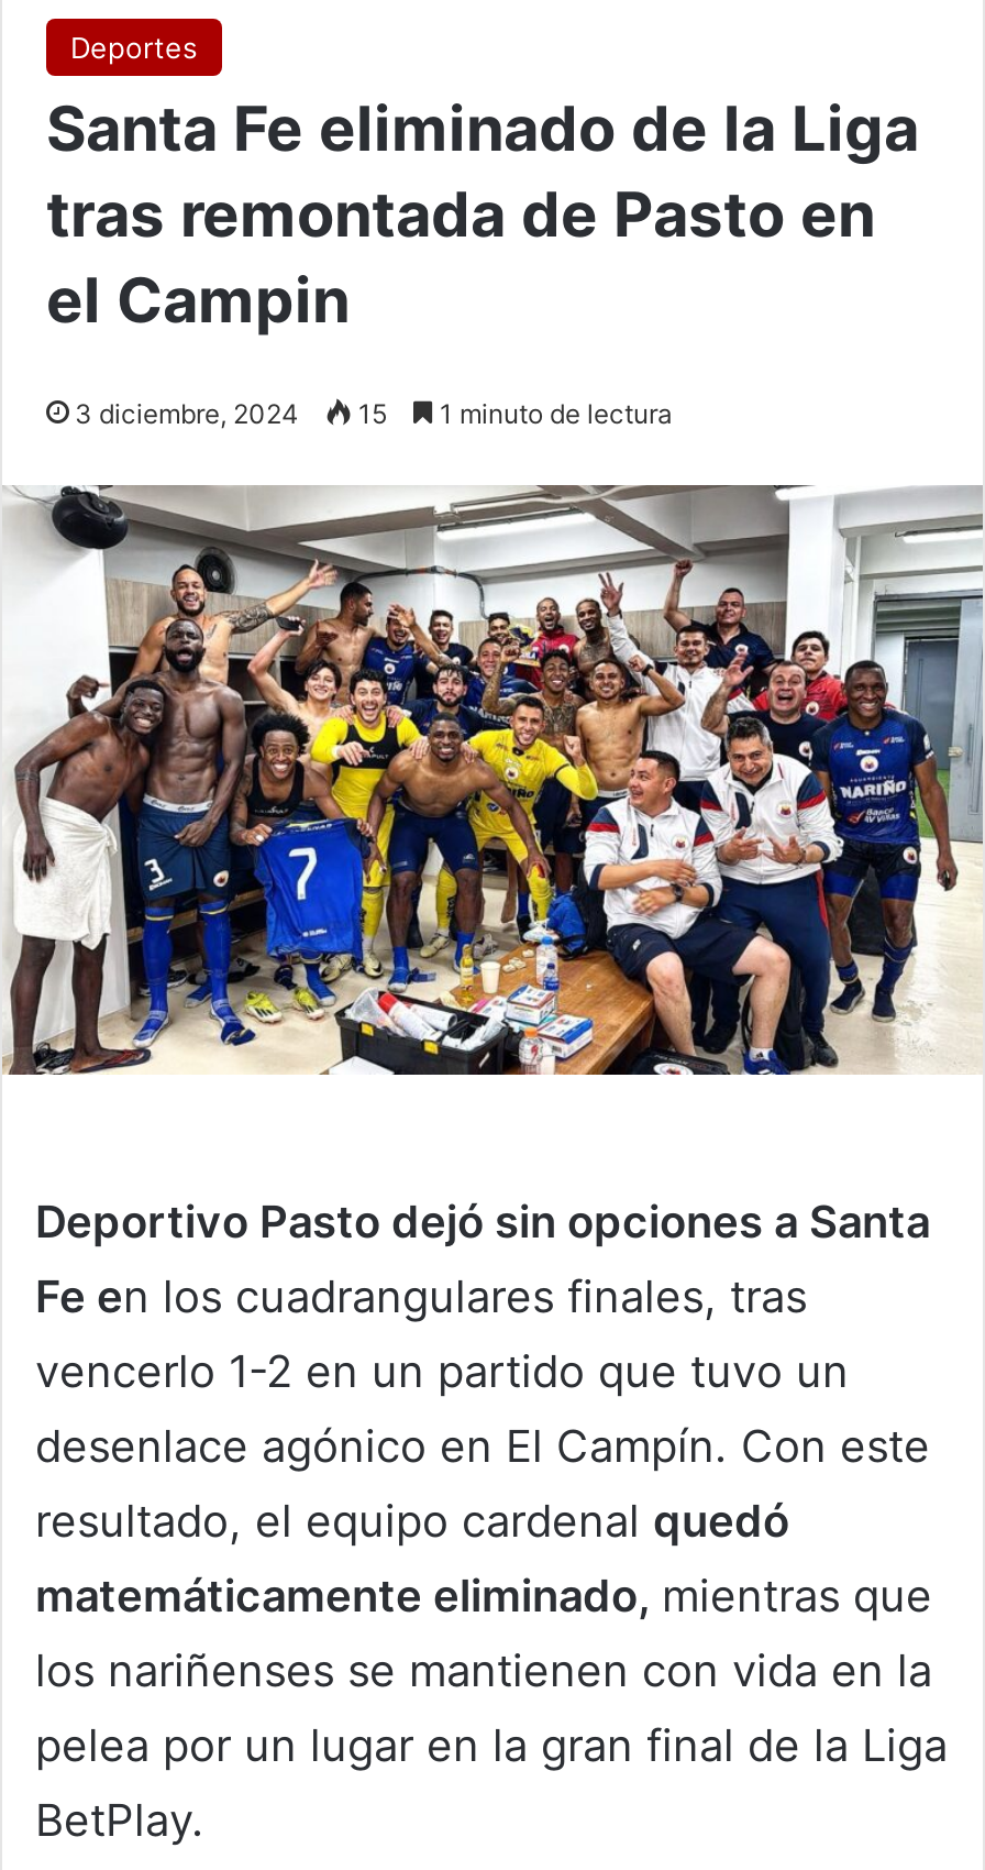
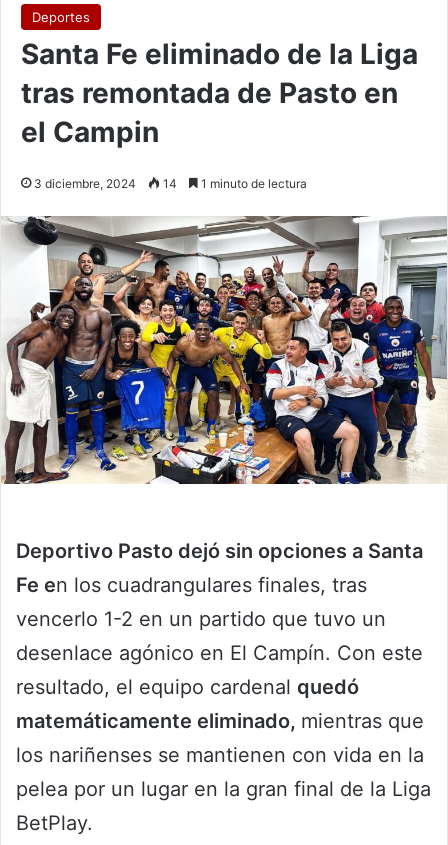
[75,396,673,429] 3 diciembre, 2024 15 1 minuto de lectura -> [34,176,307,191] 3 diciembre, 2024 14 1 minuto de lectura

